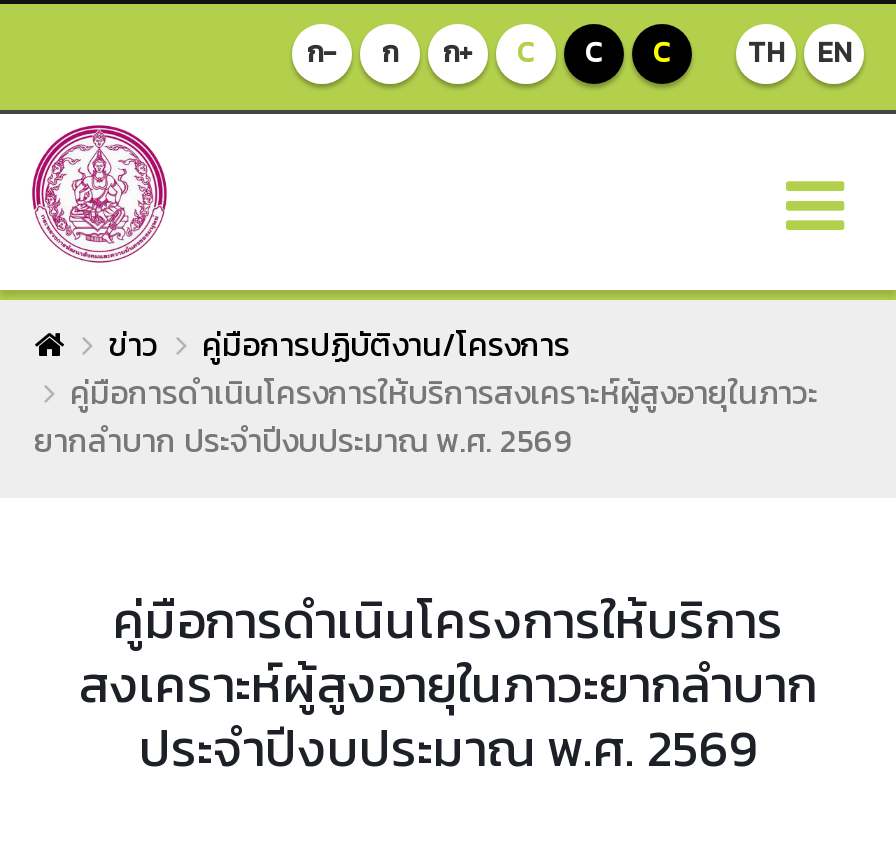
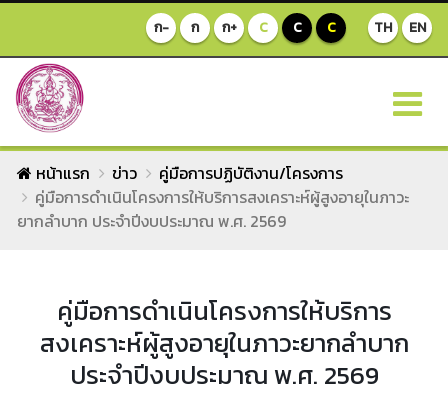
none -> [32,161,90,185] หน้าแรก

